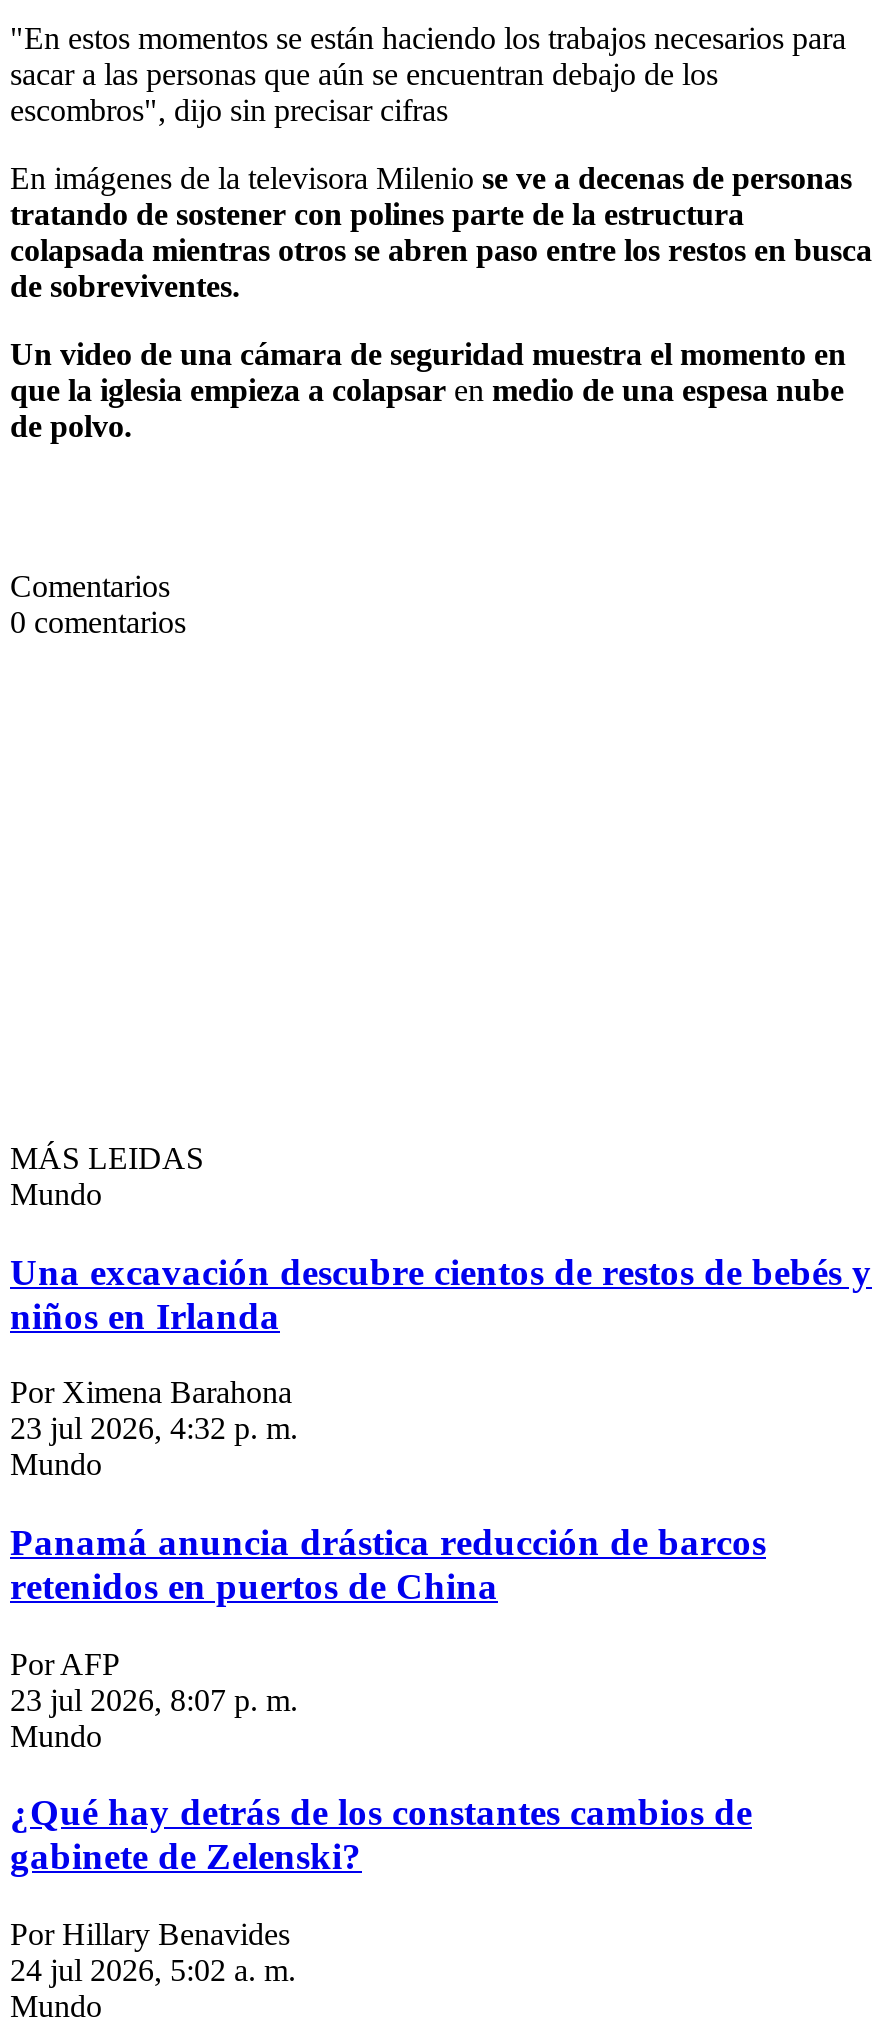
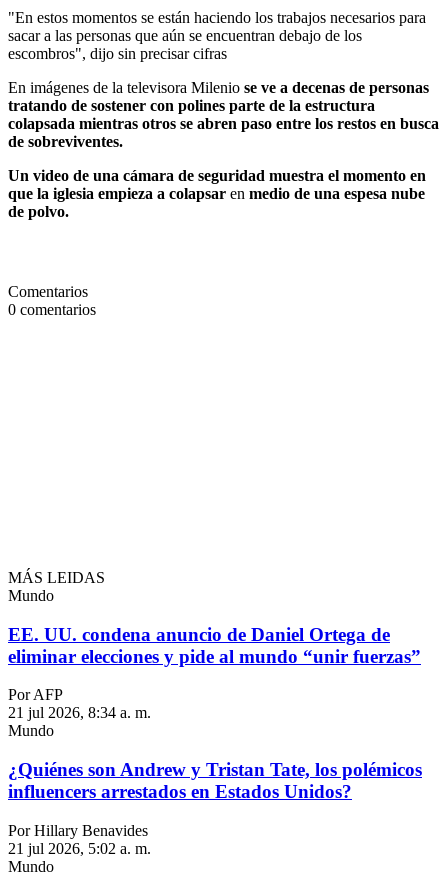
[10,1250,872,1607] Una excavación descubre cientos de restos de bebés y | niños en Irlanda | Por Ximena Barahona | 23 jul 2026, 4:32 p. m. | Mundo | Panamá anuncia drástica reducción de barcos | retenidos en puertos de China -> [8,623,421,666] EE. UU. condena anuncio de Daniel Ortega de | eliminar elecciones y pide al mundo “unir fuerzas”
[10,1682,298,1716] 23 jul 2026, 8:07 p. m. -> [8,704,151,721] 21 jul 2026, 8:34 a. m.
[10,1792,752,1878] ¿Qué hay detrás de los constantes cambios de | gabinete de Zelenski? -> [8,759,422,802] ¿Quiénes son Andrew y Tristan Tate, los polémicos | influencers arrestados en Estados Unidos?
[10,1953,296,1987] 24 jul 2026, 5:02 a. m. -> [8,840,151,857] 21 jul 2026, 5:02 a. m.

